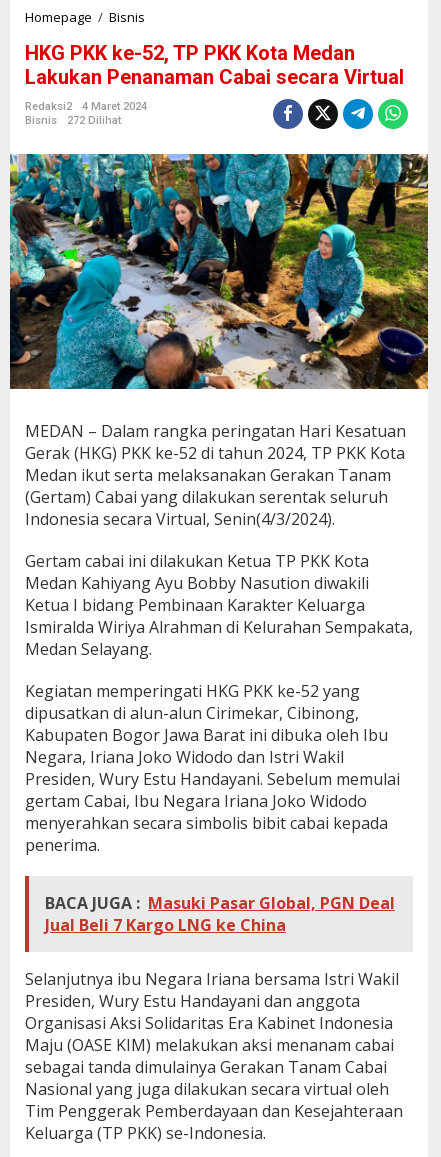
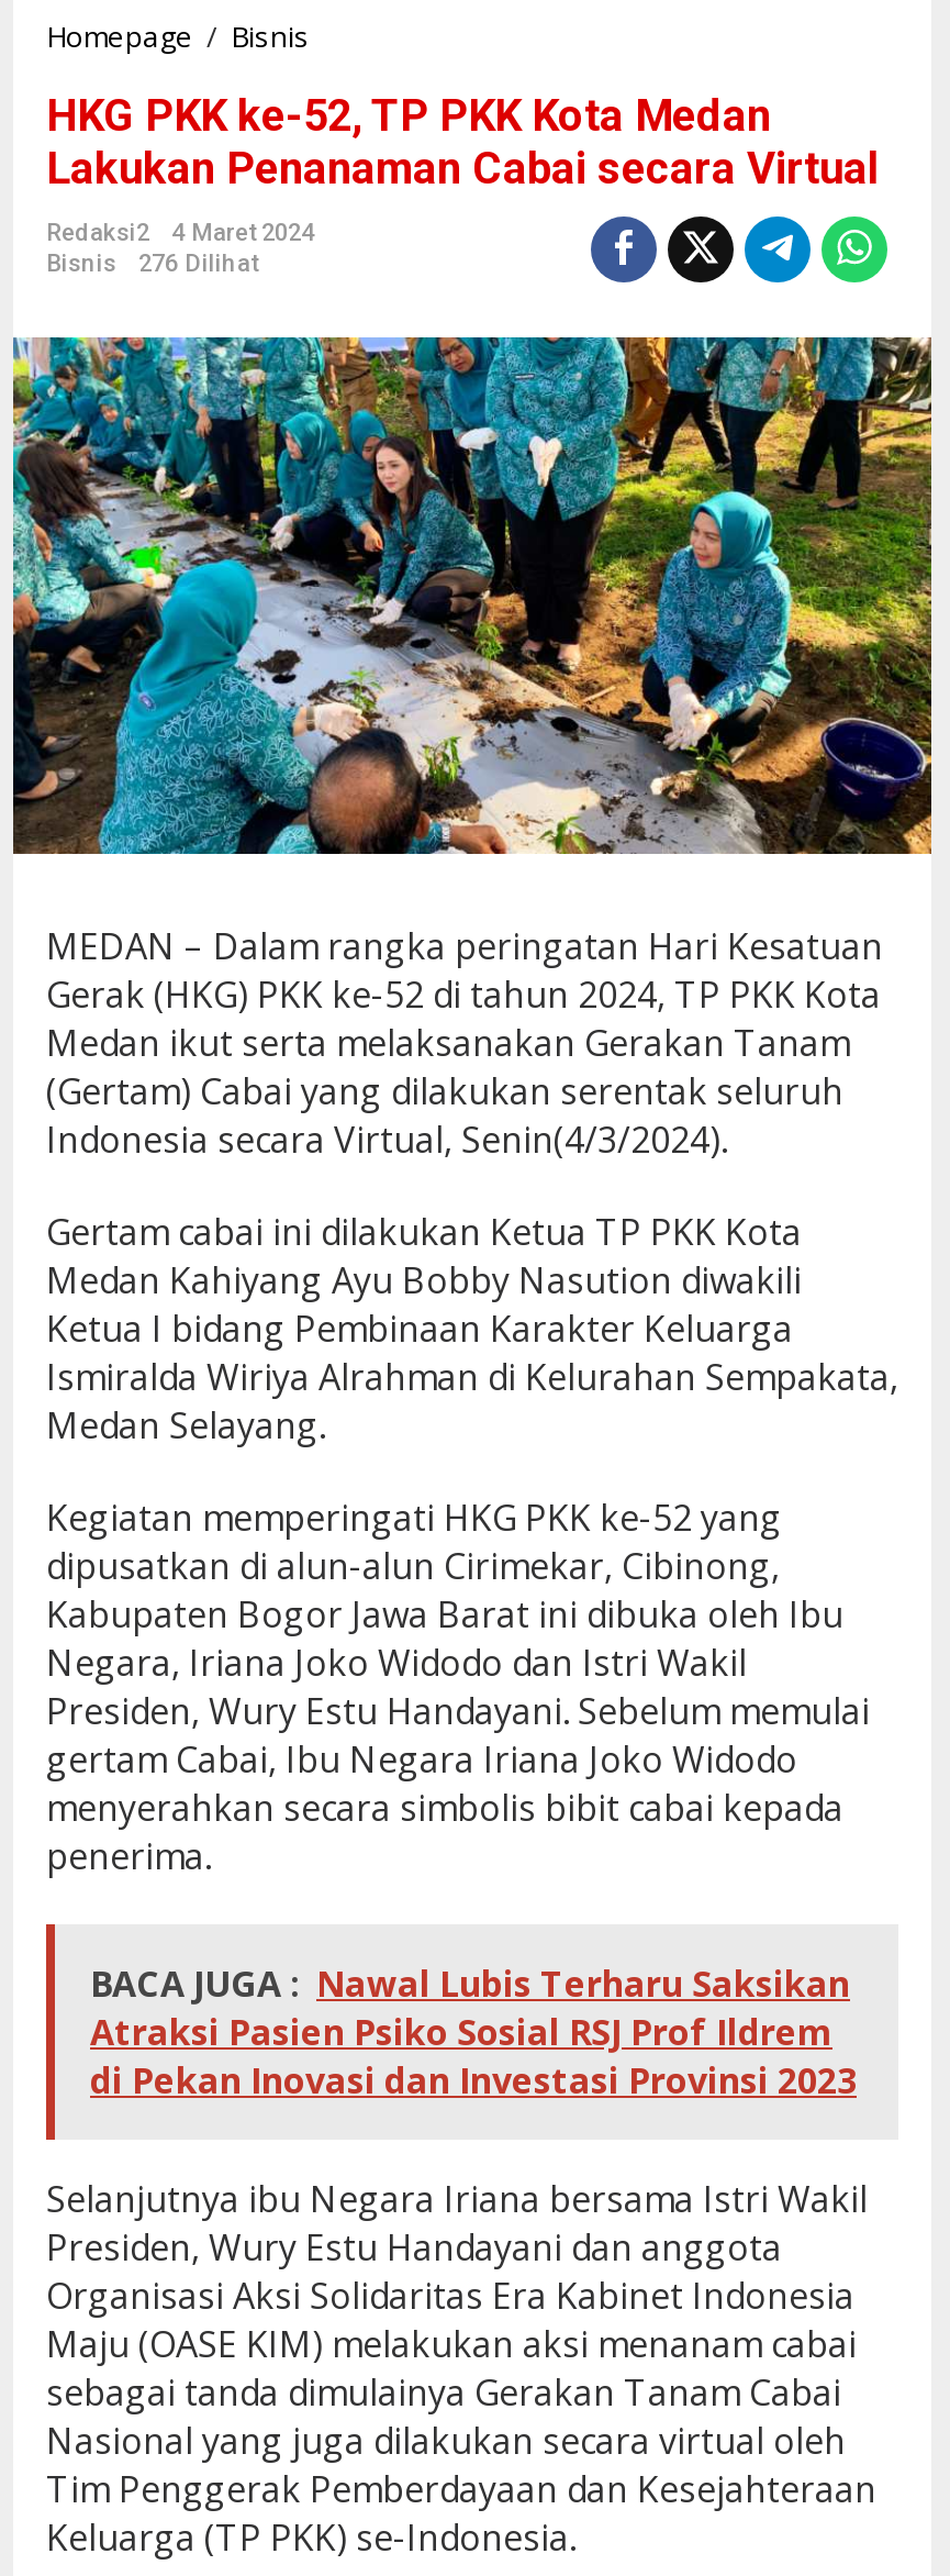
[67,114,121,127] 272 Dilihat -> [138,249,257,278] 276 Dilihat
[45,892,395,936] BACA JUGA : Masuki Pasar Global, PGN Deal | Jual Beli 7 Kargo LNG ke China -> [90,1959,857,2105] BACA JUGA : Nawal Lubis Terharu Saksikan | Atraksi Pasien Psiko Sosial RSJ Prof Ildrem | di Pekan Inovasi dan Investasi Provinsi 2023

